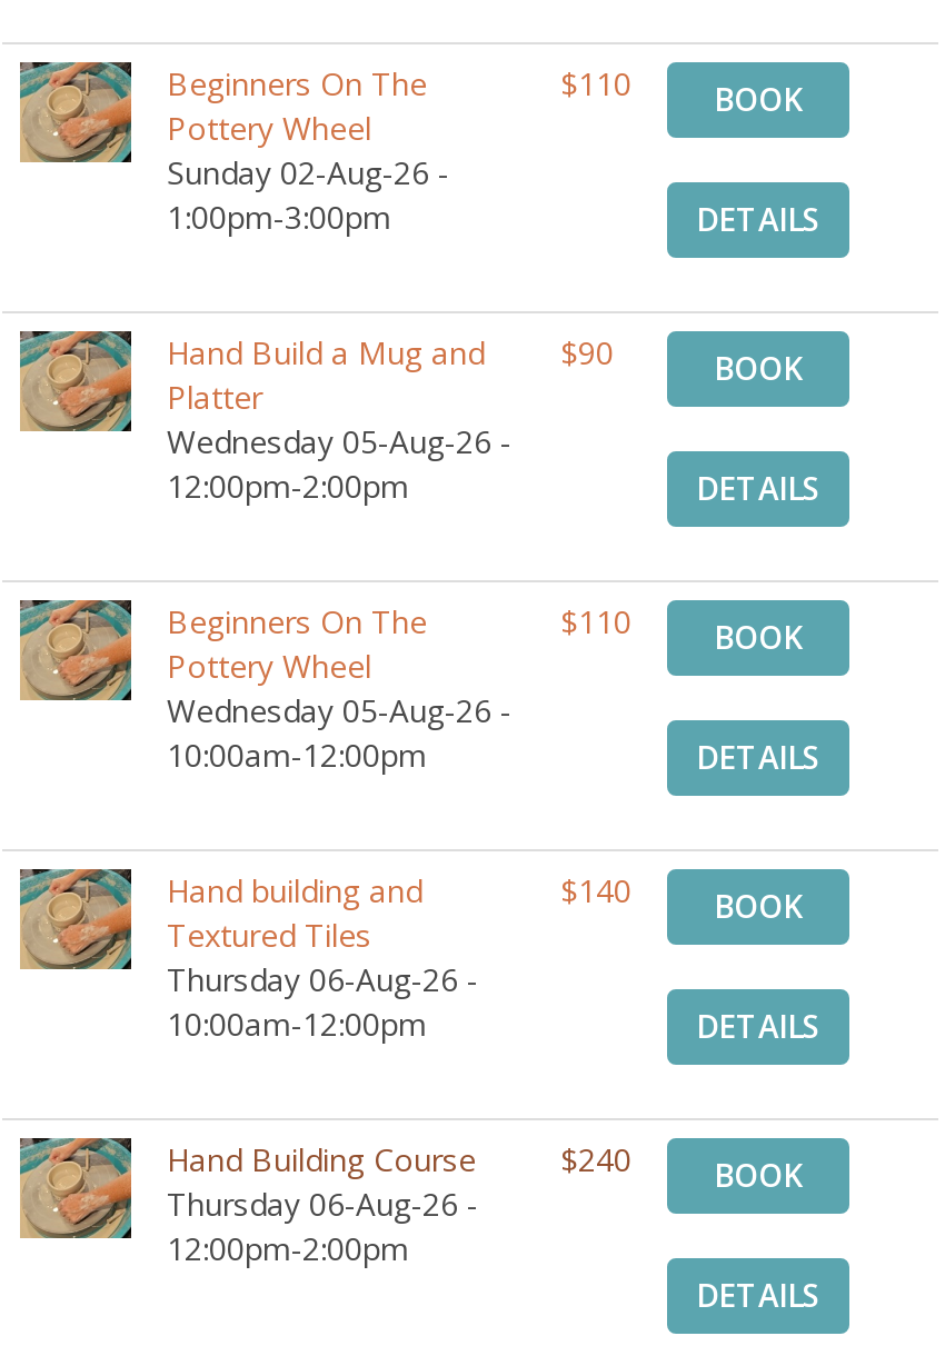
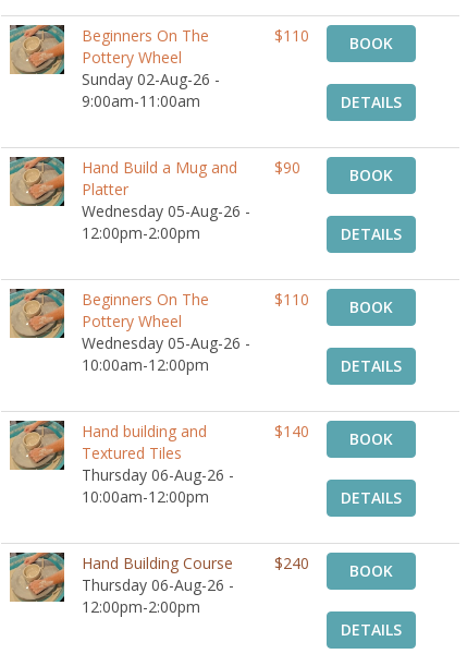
[167,196,391,239] 1:00pm-3:00pm -> [82,91,200,112] 9:00am-11:00am

